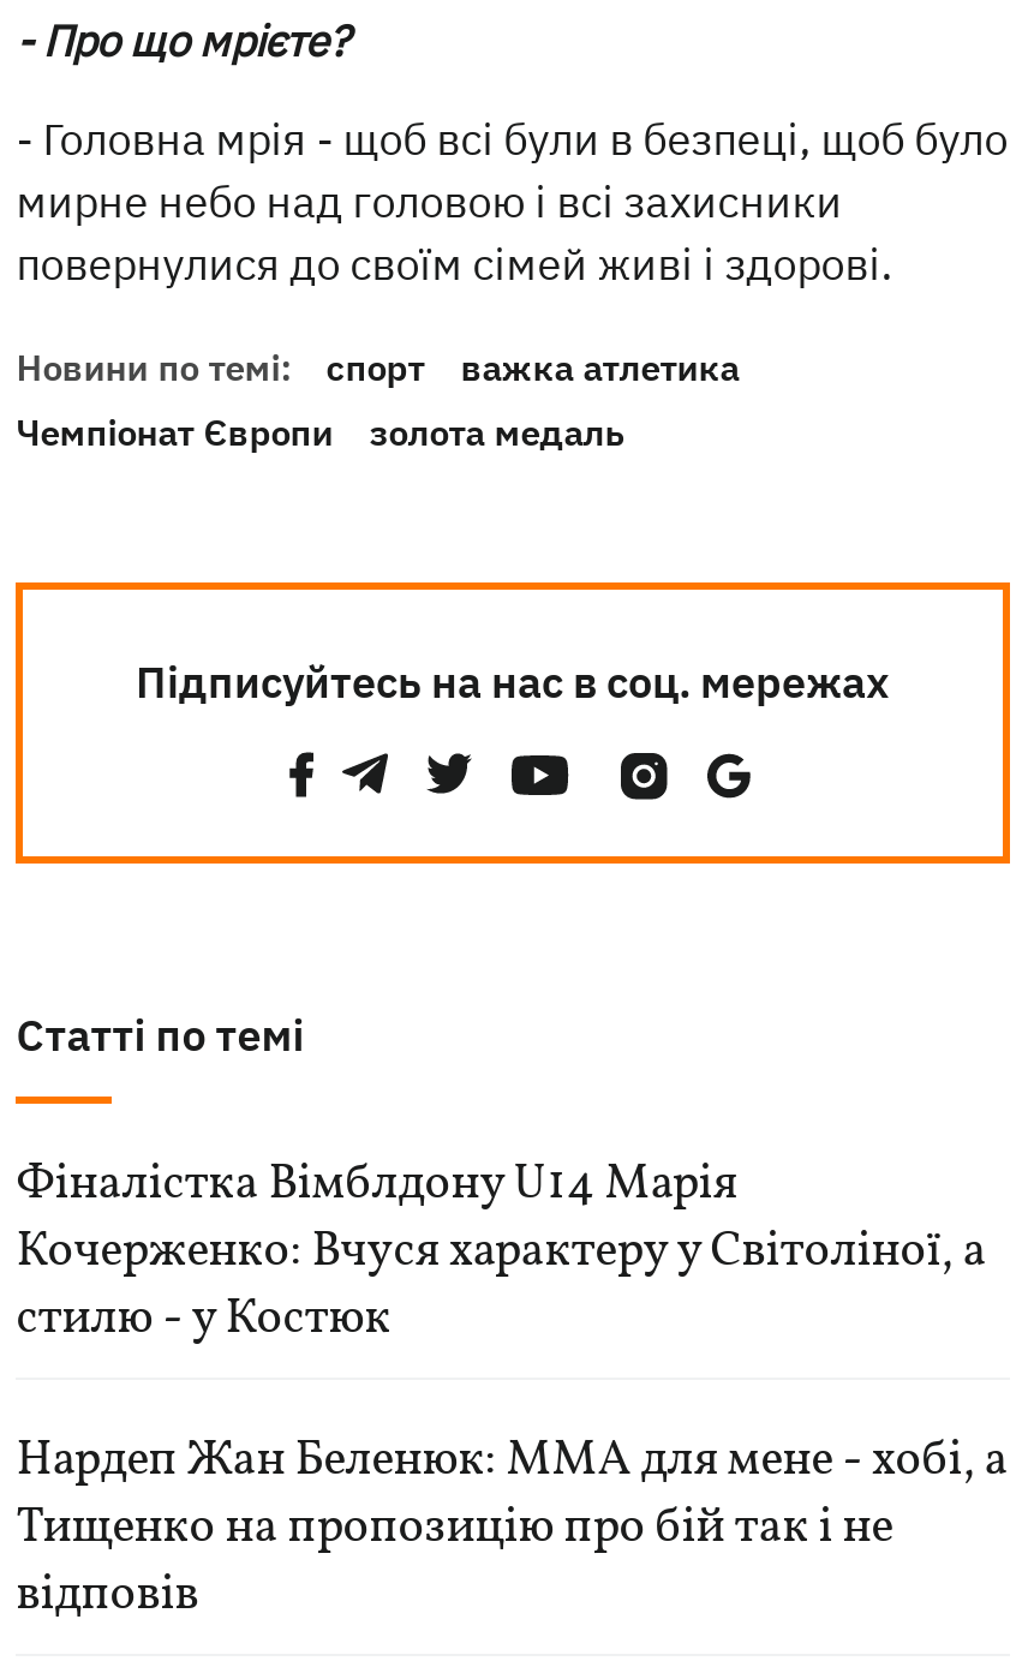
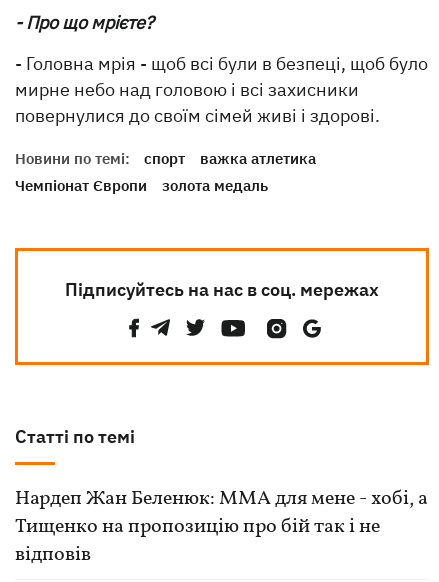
[16,1152,986,1354] Фіналістка Вімблдону U14 Марія | Кочерженко: Вчуся характеру у Світоліної, а | стилю - у Костюк -> none

